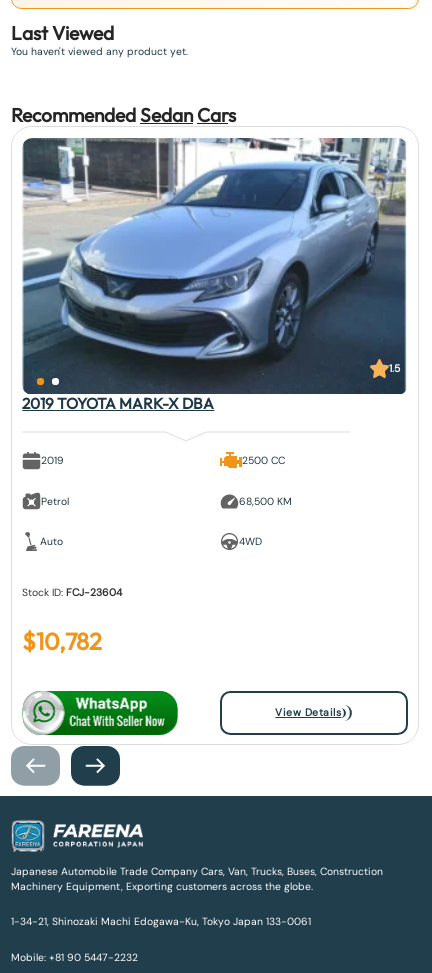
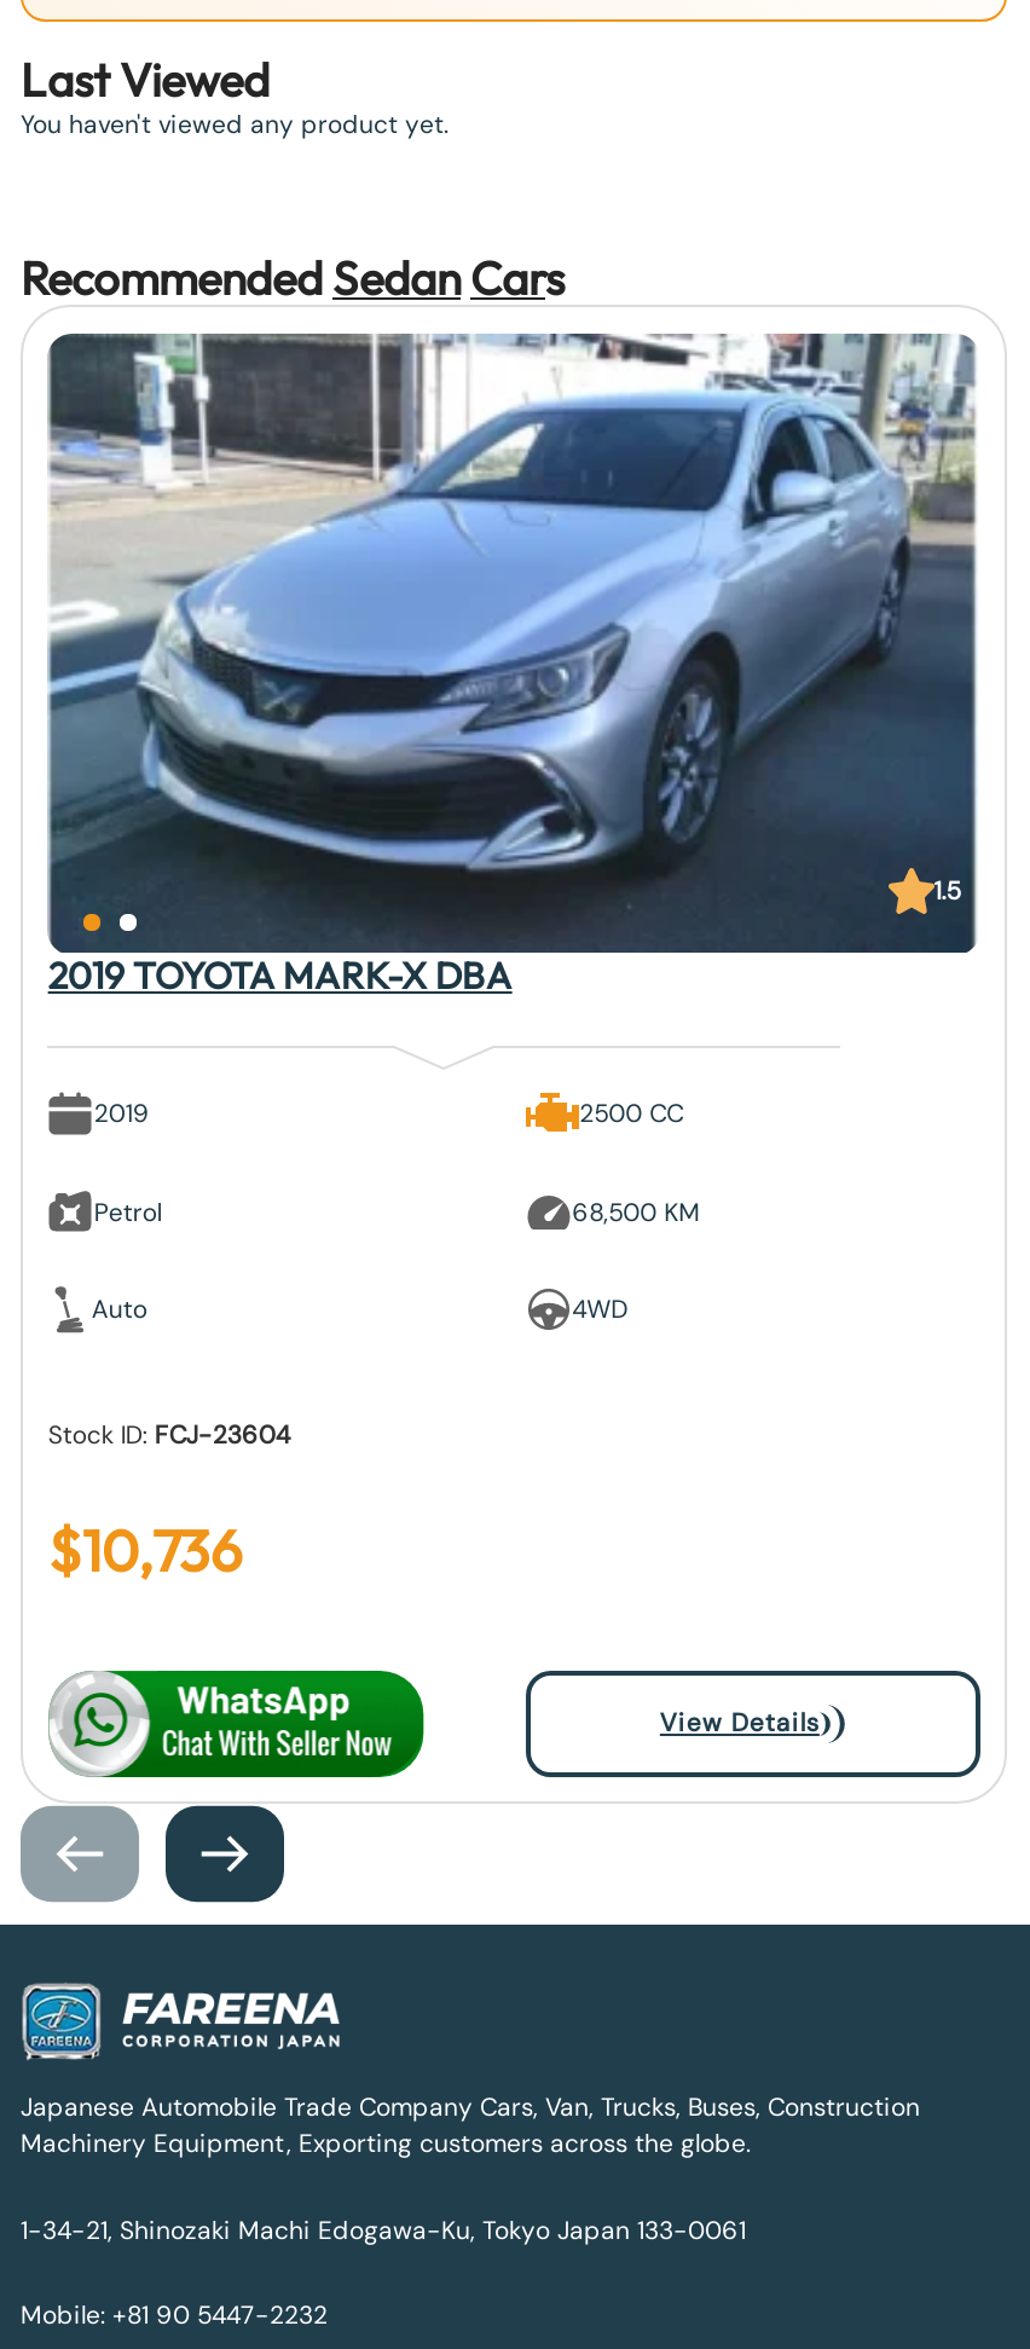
[22,626,102,656] $10,782 -> [48,1514,241,1586] $10,736

